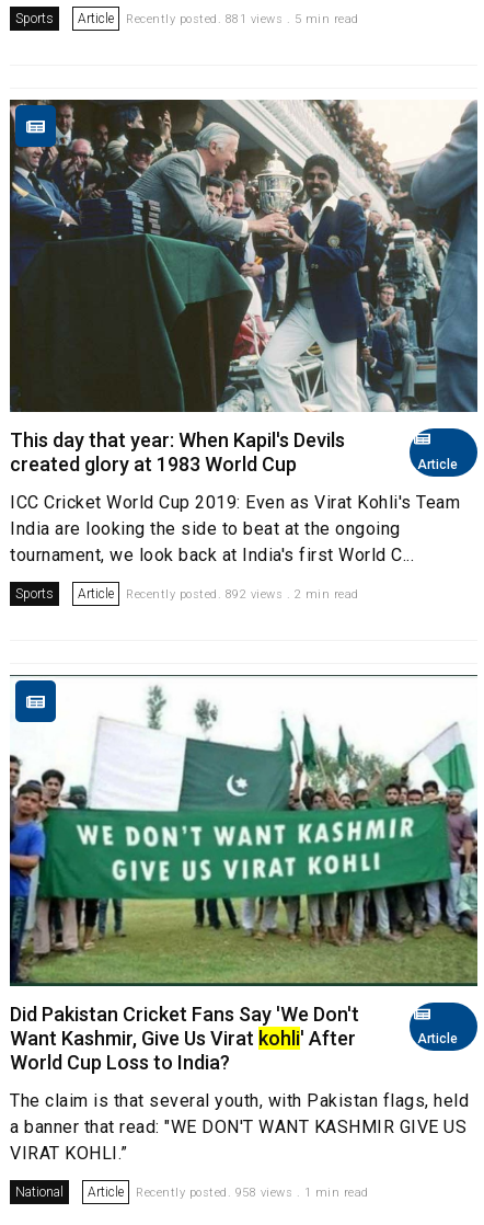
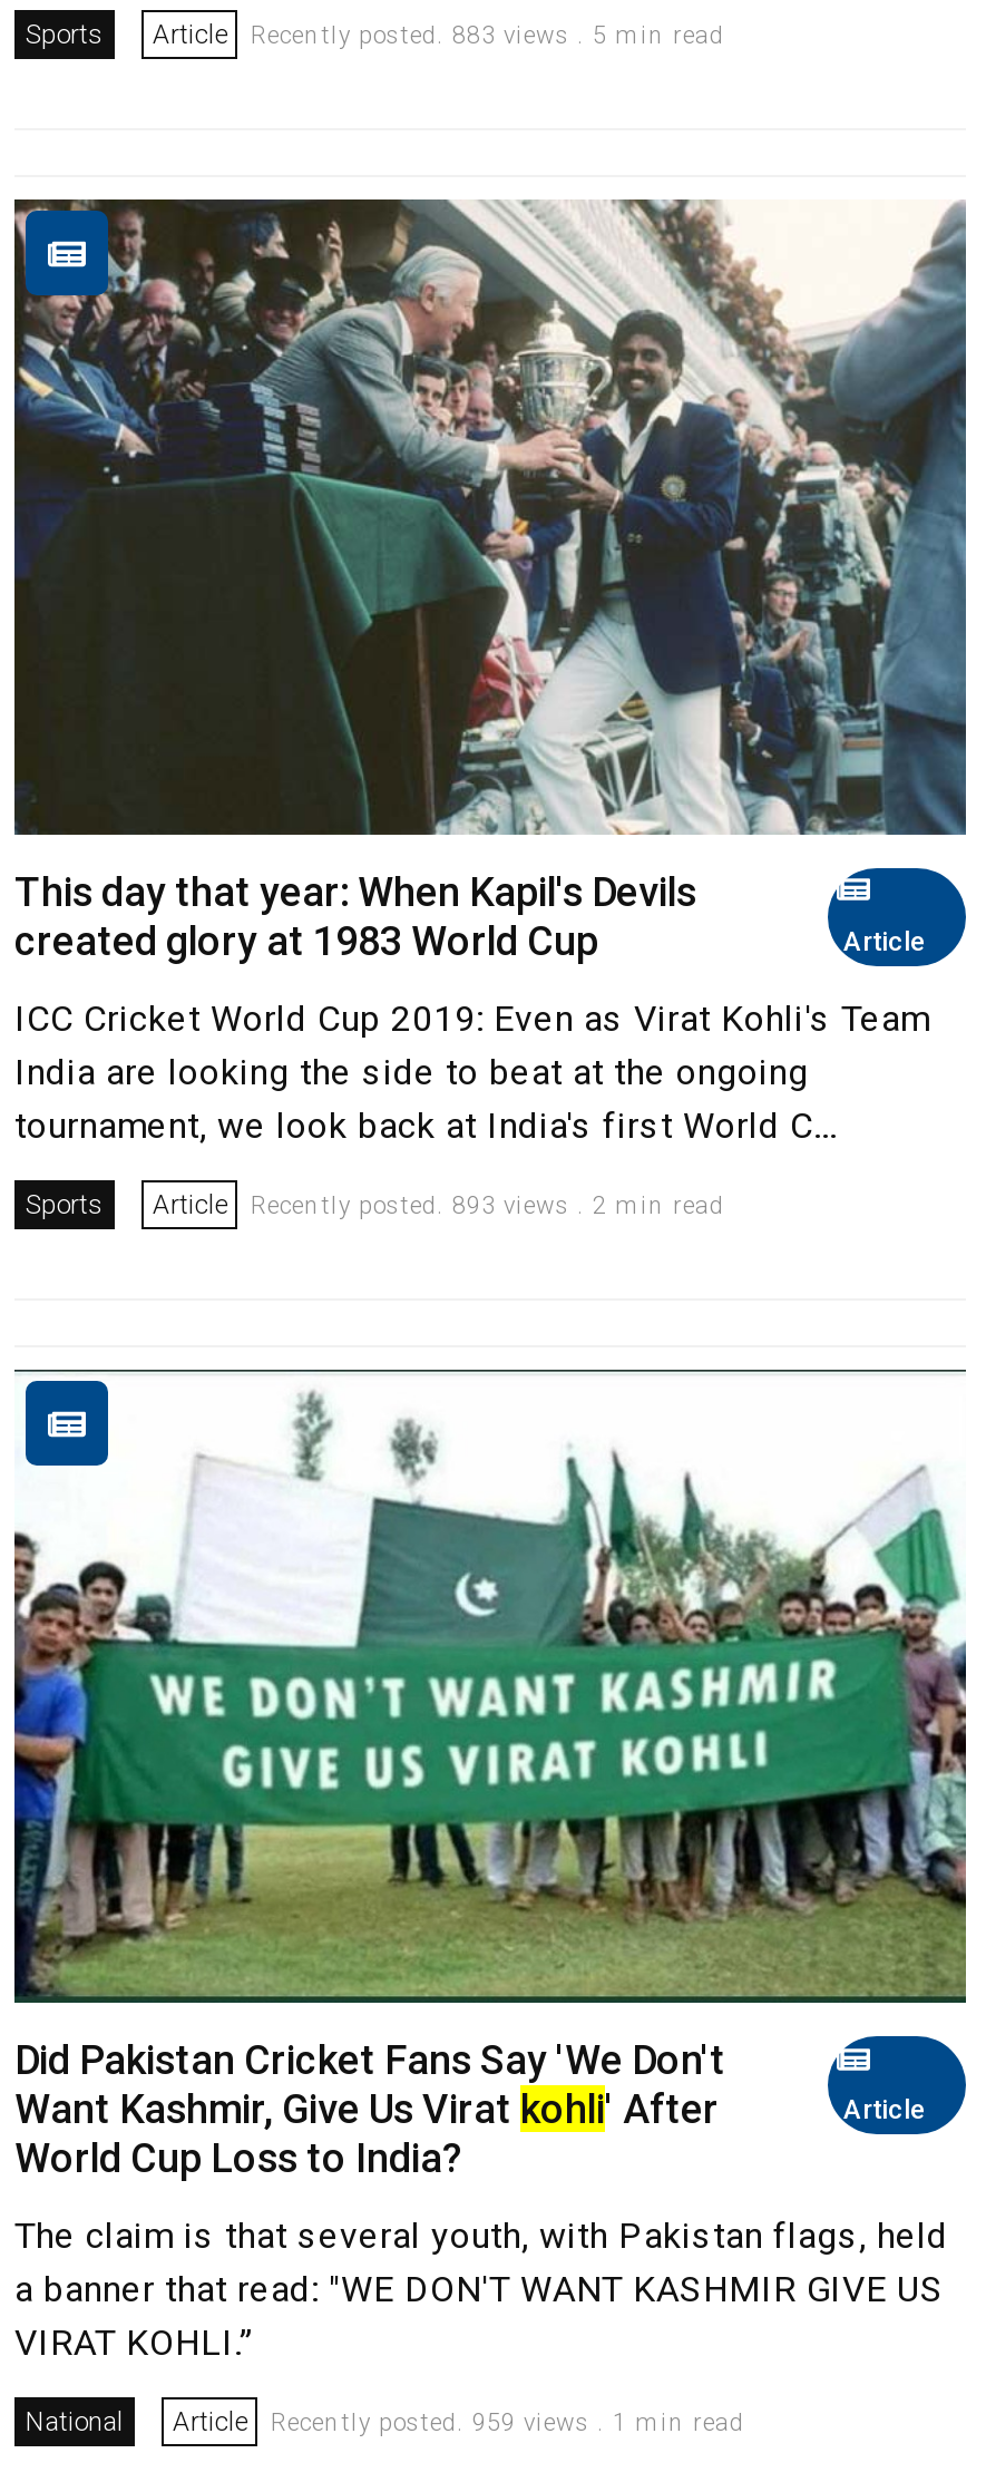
[126,12,359,26] Recently posted. 881 views . 5 min read -> [251,21,724,50] Recently posted. 883 views . 5 min read
[126,587,359,601] Recently posted. 892 views . 2 min read -> [251,1190,724,1219] Recently posted. 893 views . 2 min read
[136,1186,368,1200] Recently posted. 958 views . 1 min read -> [271,2409,744,2438] Recently posted. 959 views . 1 min read

